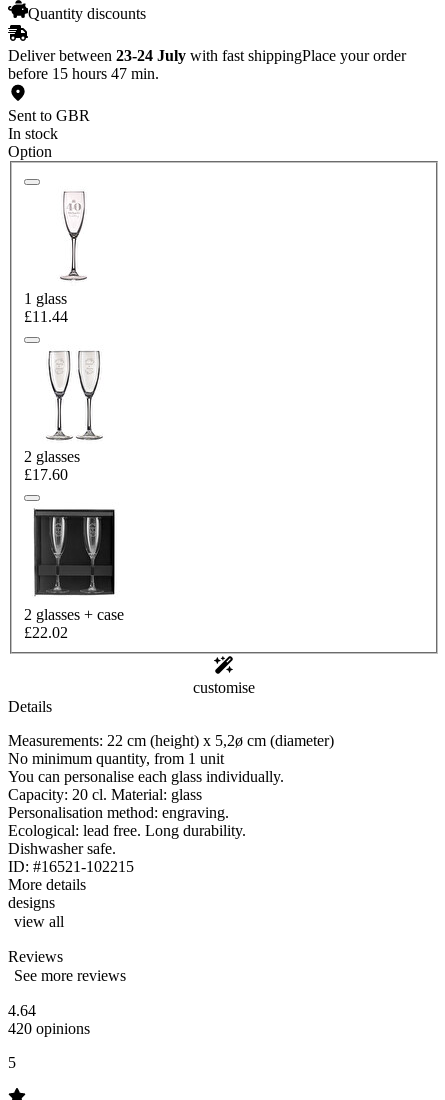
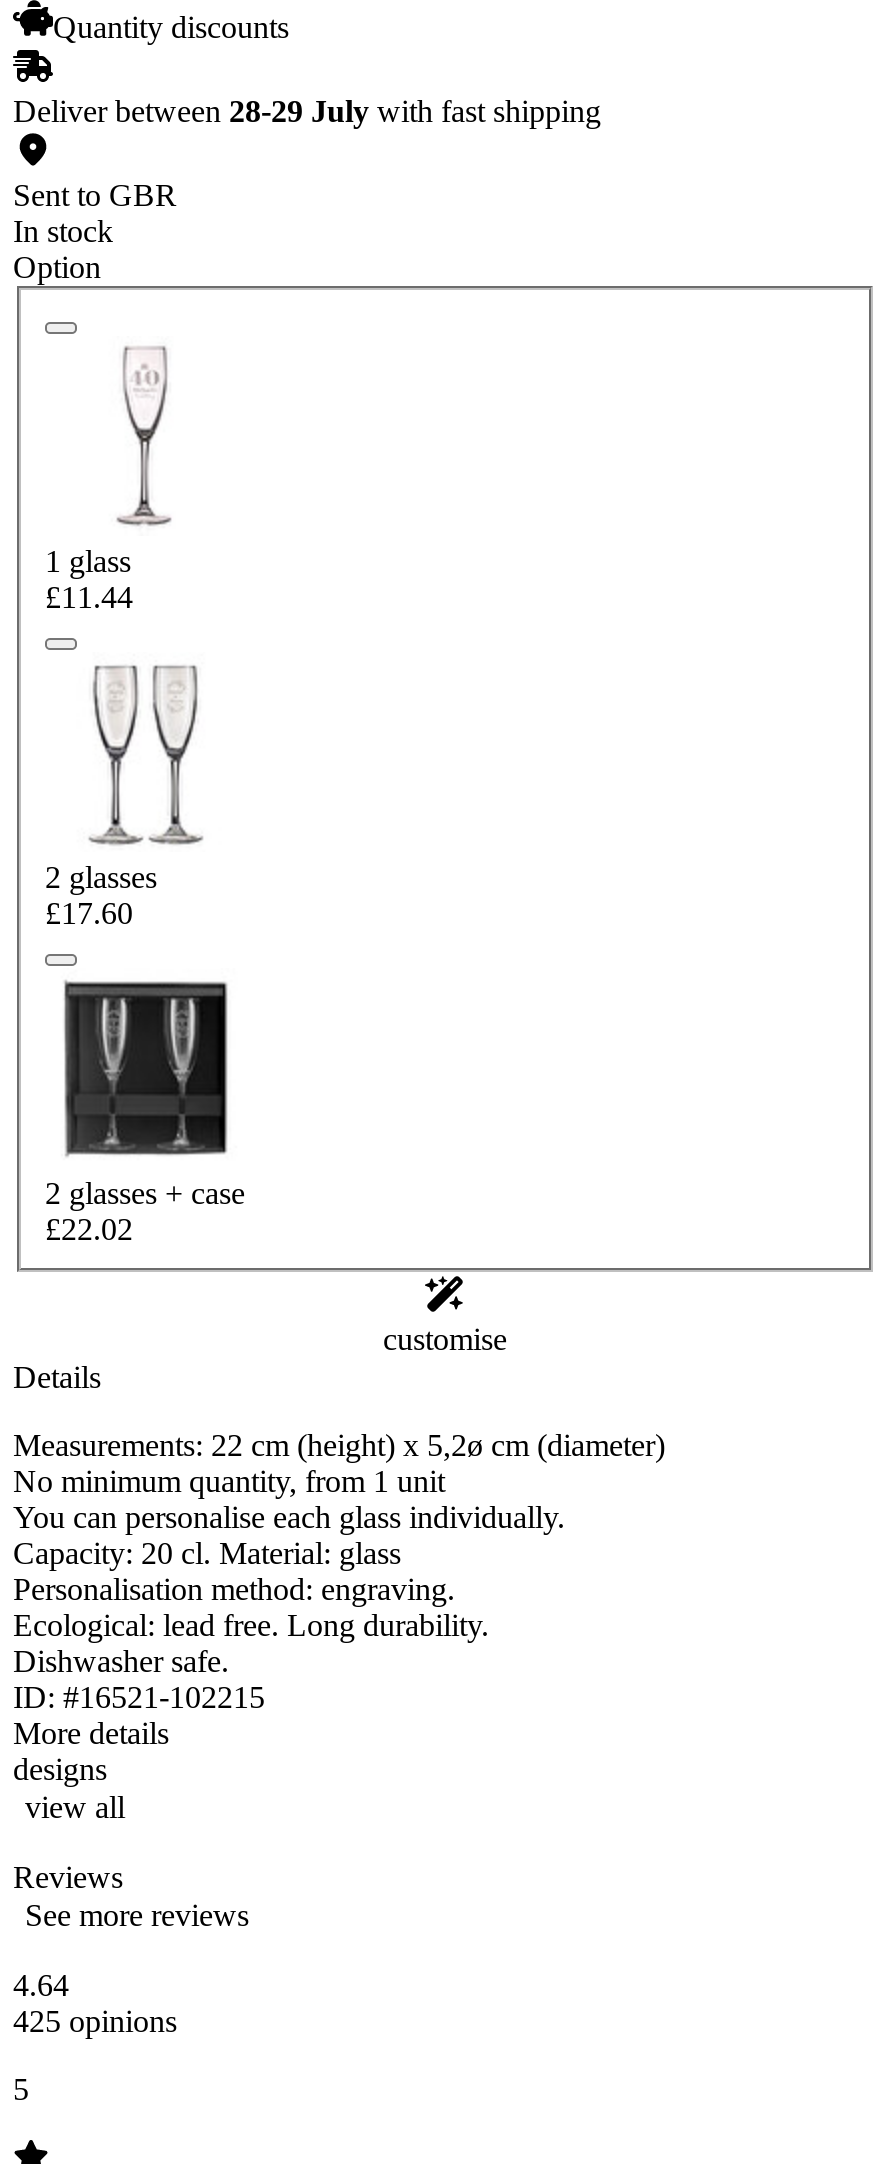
[8,47,406,82] Deliver between 23-24 July with fast shippingPlace your order | before 15 hours 47 min. -> [13,93,601,127] Deliver between 28-29 July with fast shipping
[8,1020,90,1037] 420 opinions -> [13,2005,177,2039] 425 opinions

